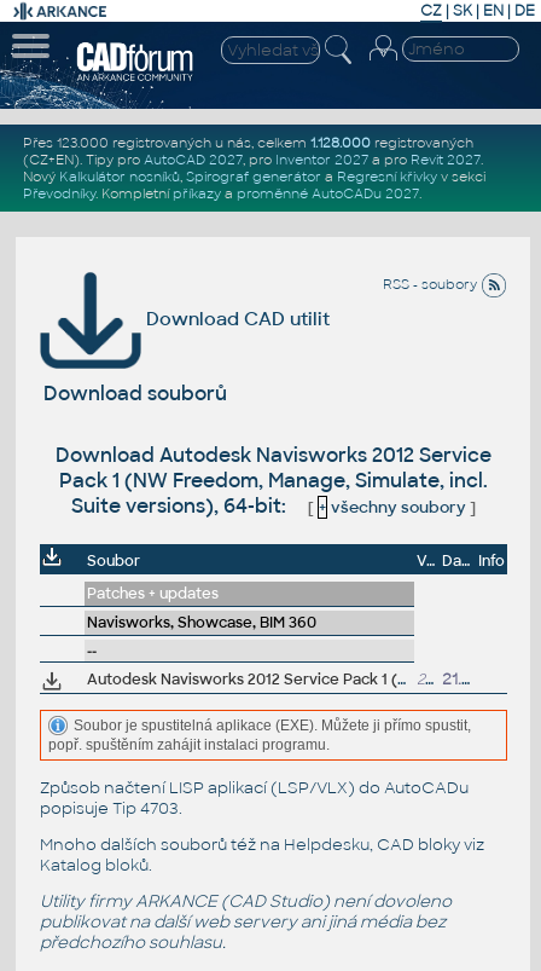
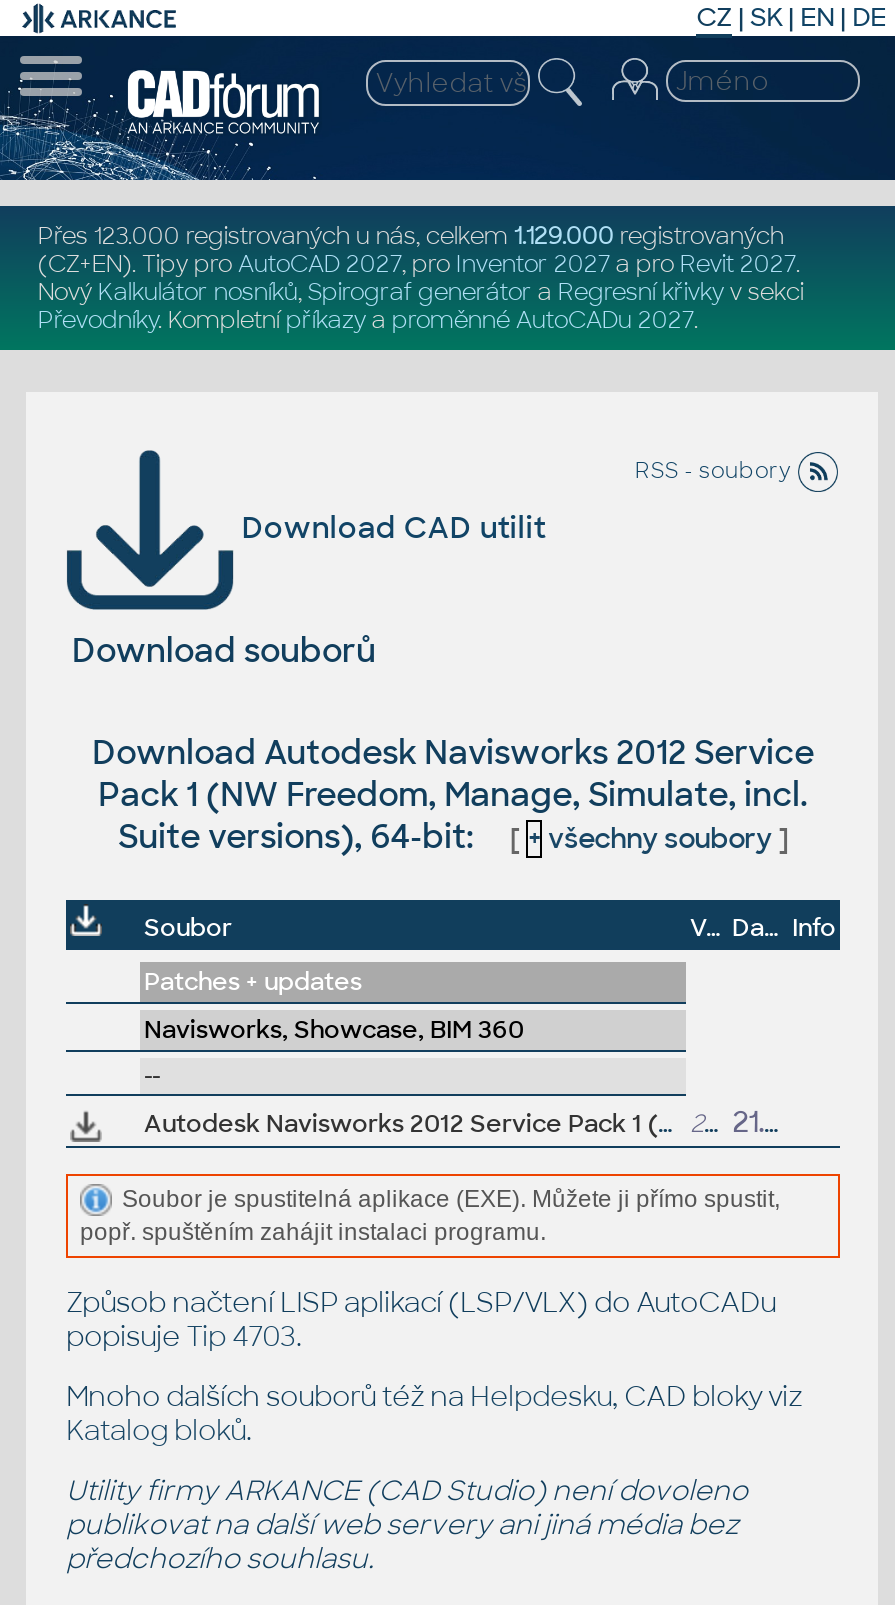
[23,134,473,151] Přes 123.000 registrovaných u nás, celkem 1.128.000 registrovaných -> [38,222,784,250] Přes 123.000 registrovaných u nás, celkem 1.129.000 registrovaných

